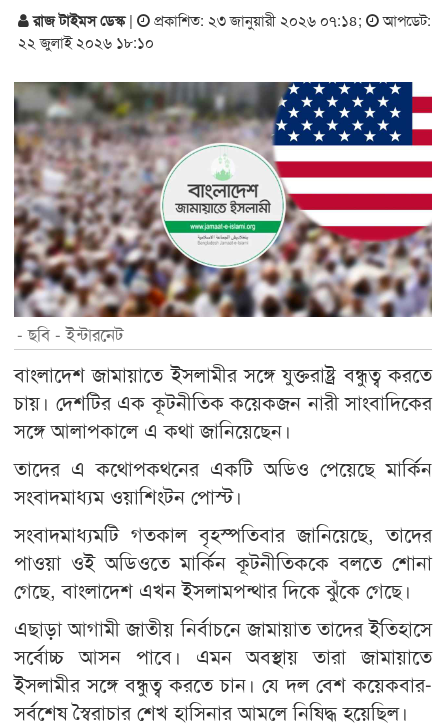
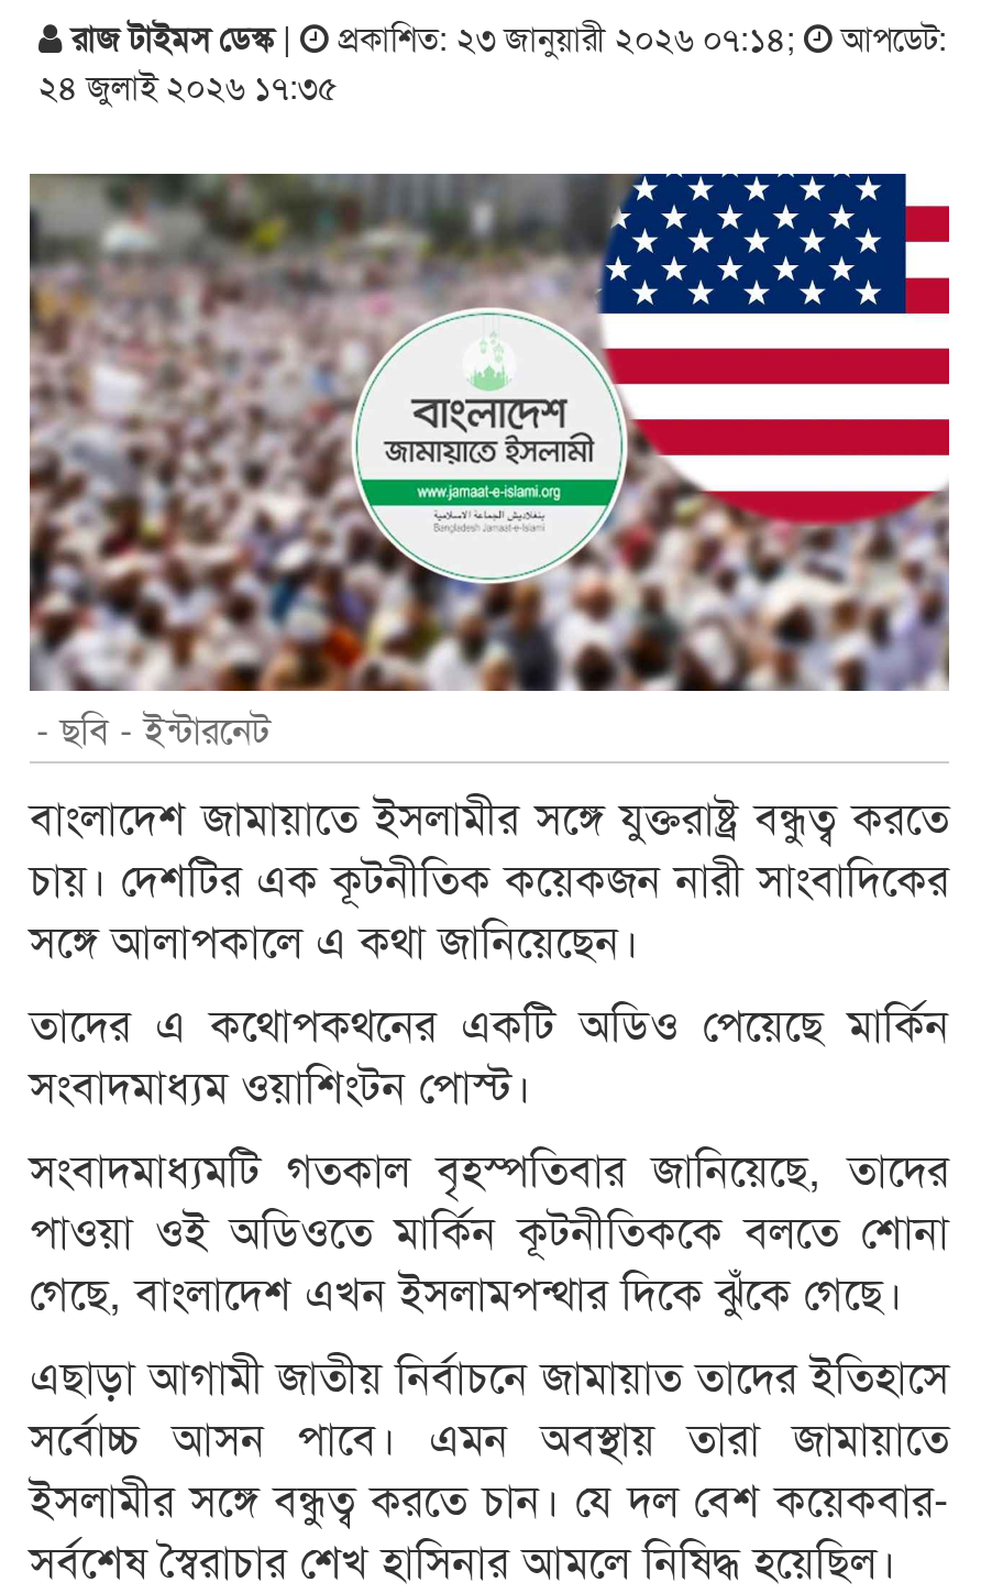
[18,31,154,52] ২২ জুলাই ২০২৬ ১৮:১০ -> [38,62,338,108] ২৪ জুলাই ২০২৬ ১৭:৩৫

